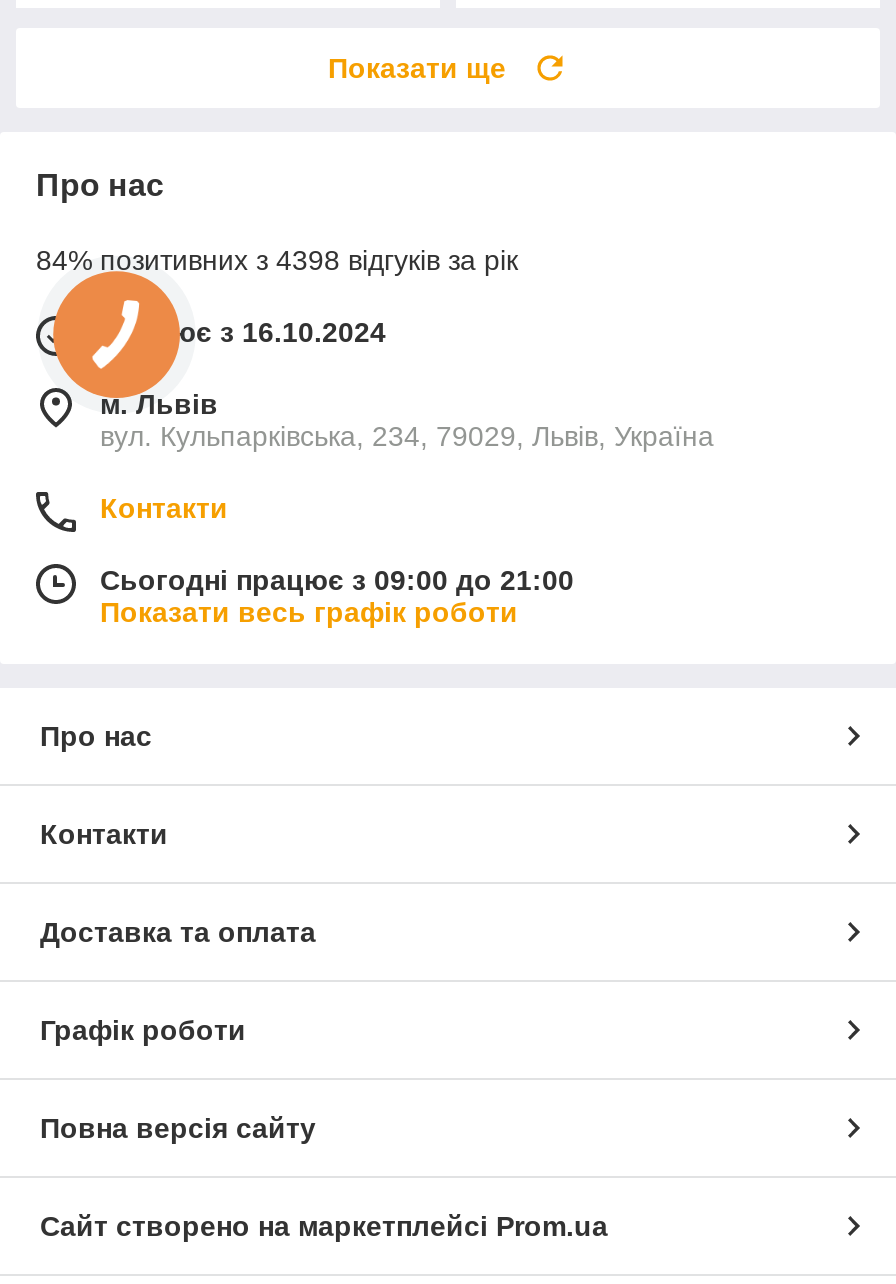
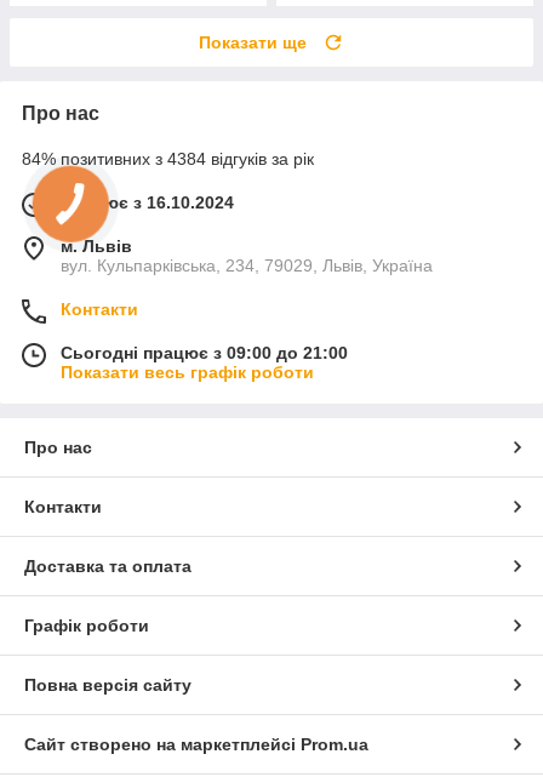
[36,244,518,276] 84% позитивних з 4398 відгуків за рік -> [22,149,314,169] 84% позитивних з 4384 відгуків за рік

